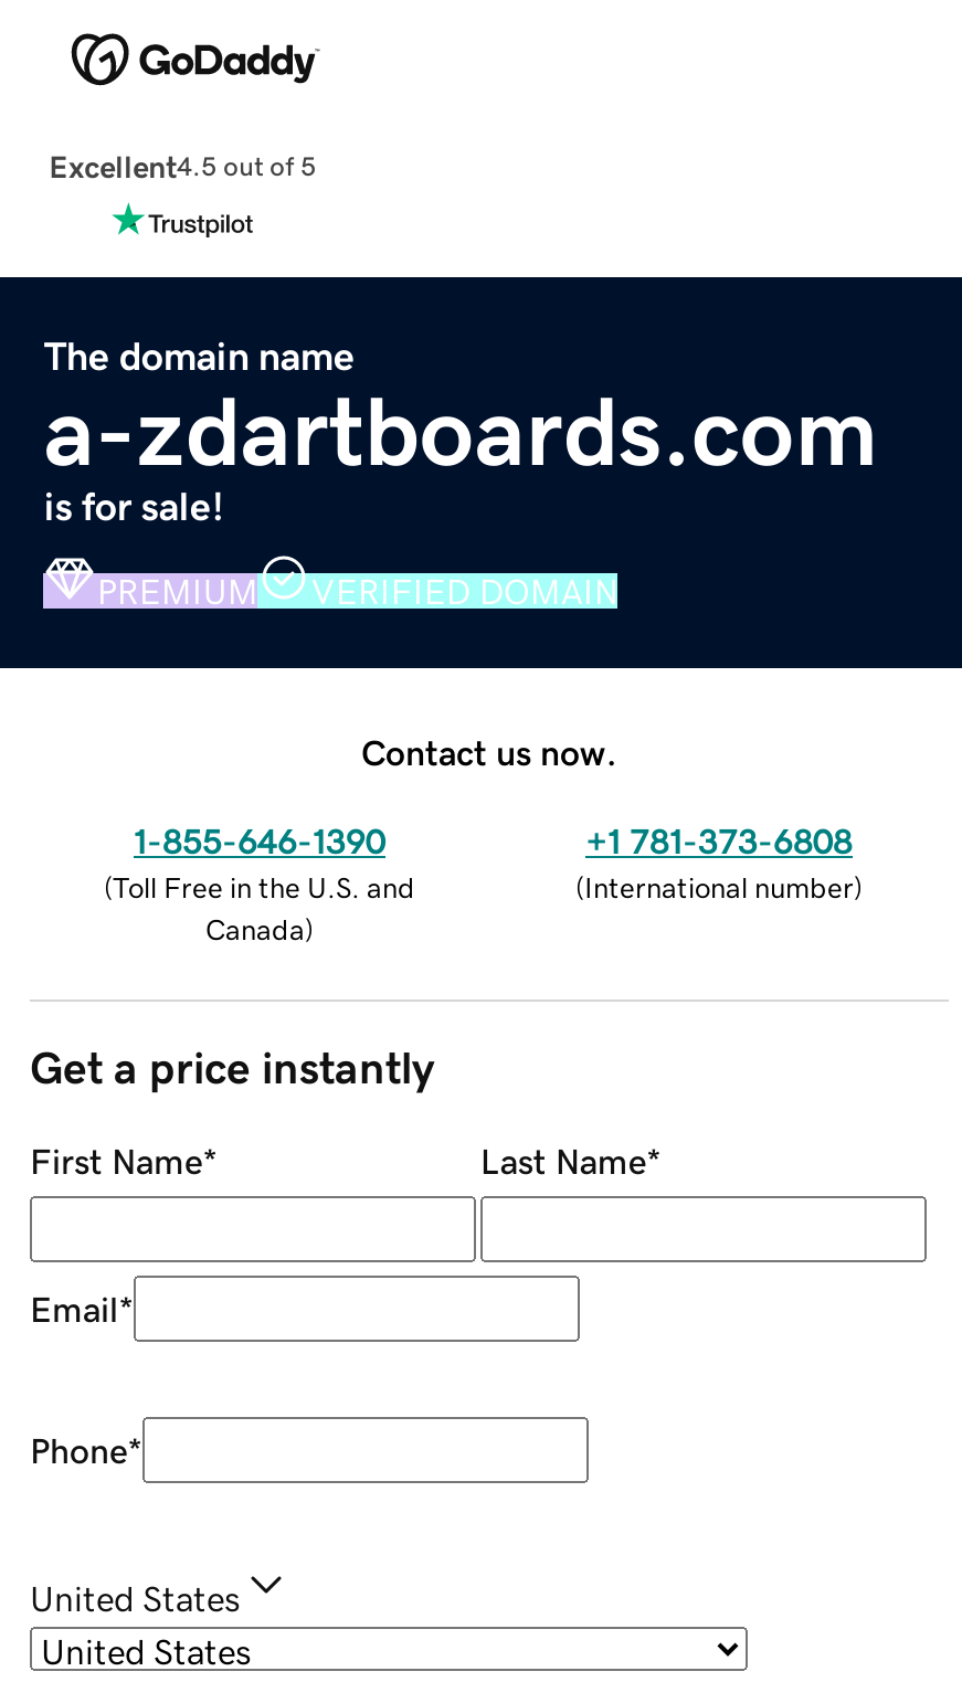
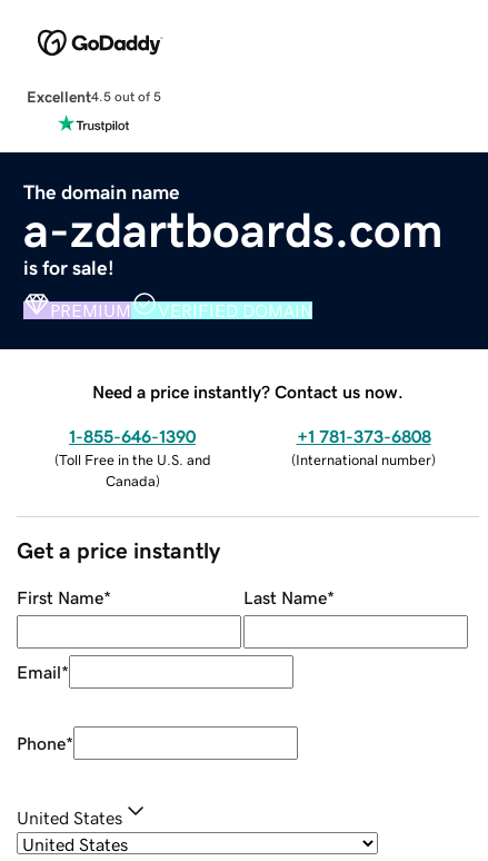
[361,734,617,769] Contact us now. -> [92,382,404,400] Need a price instantly? Contact us now.

